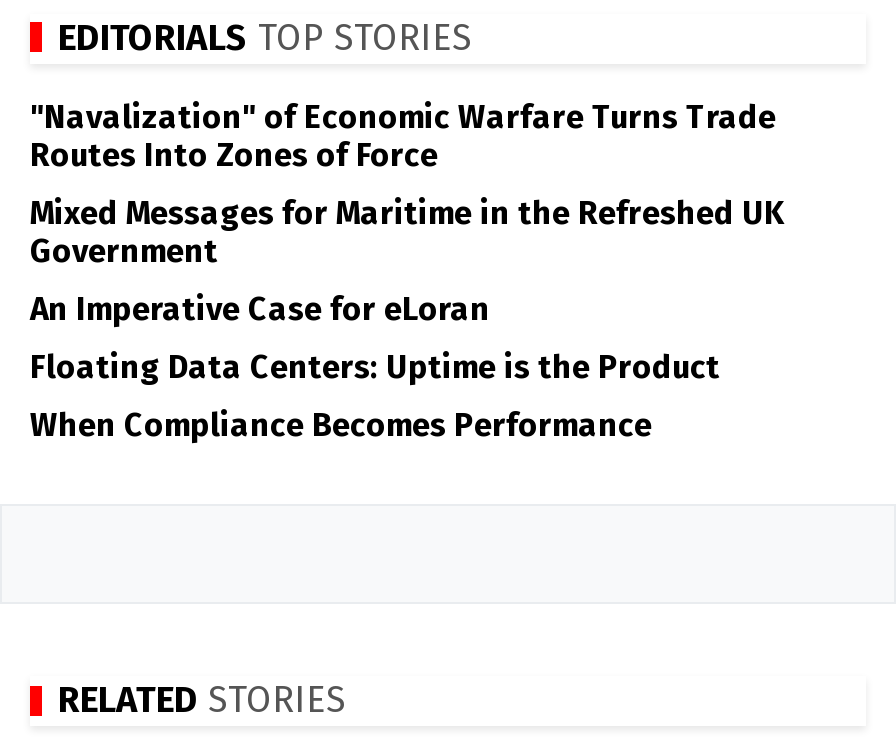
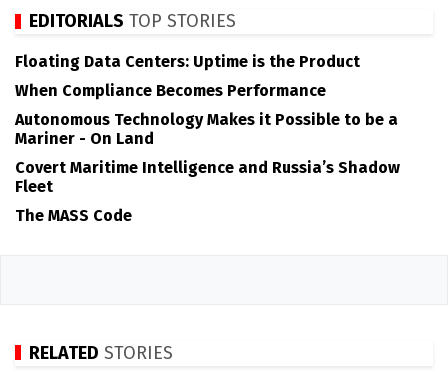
[30,99,784,329] "Navalization" of Economic Warfare Turns Trade | Routes Into Zones of Force | Mixed Messages for Maritime in the Refreshed UK | Government | An Imperative Case for eLoran -> none
moved [30,349,720,445] -> [15,52,360,100]: Floating Data Centers: Uptime is the Product | When Compliance Becomes Performance
none -> [15,110,400,225] Autonomous Technology Makes it Possible to be a | Mariner - On Land | Covert Maritime Intelligence and Russia’s Shadow | Fleet | The MASS Code

